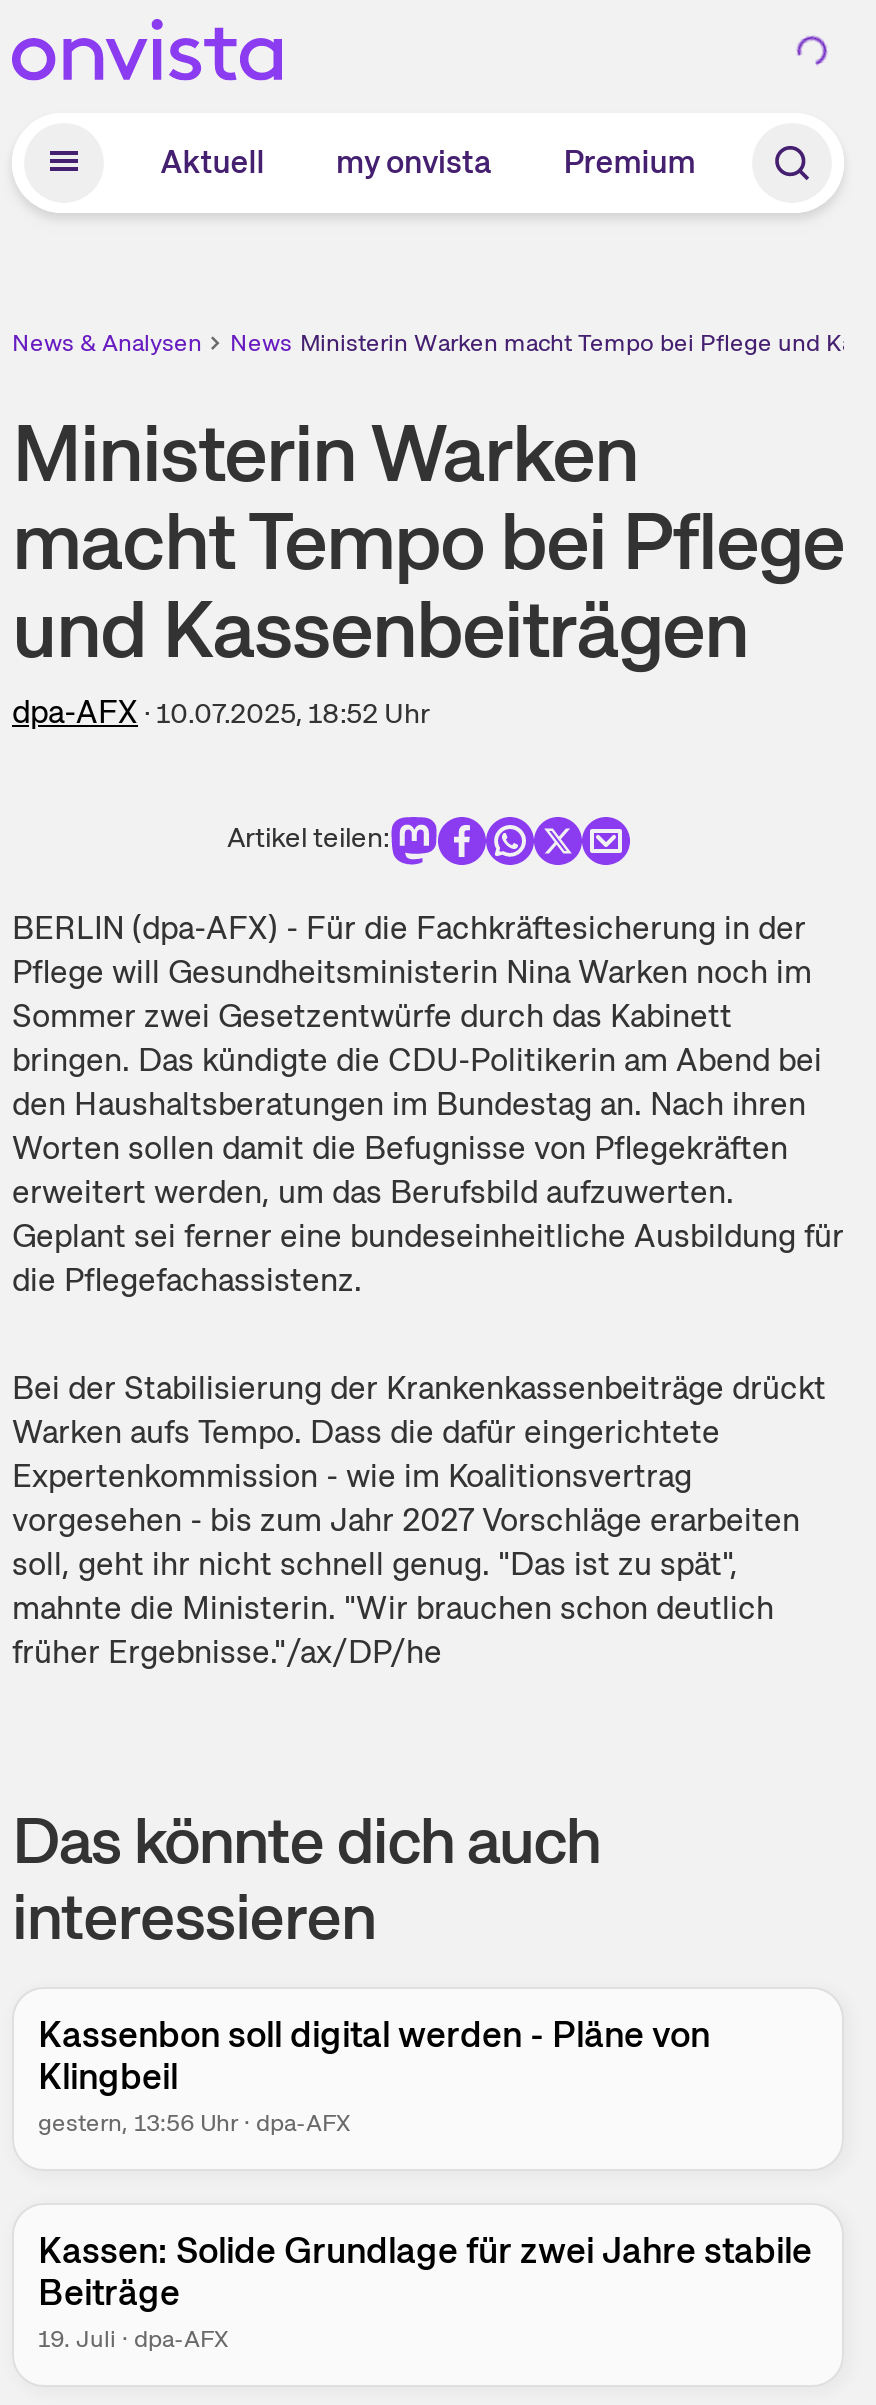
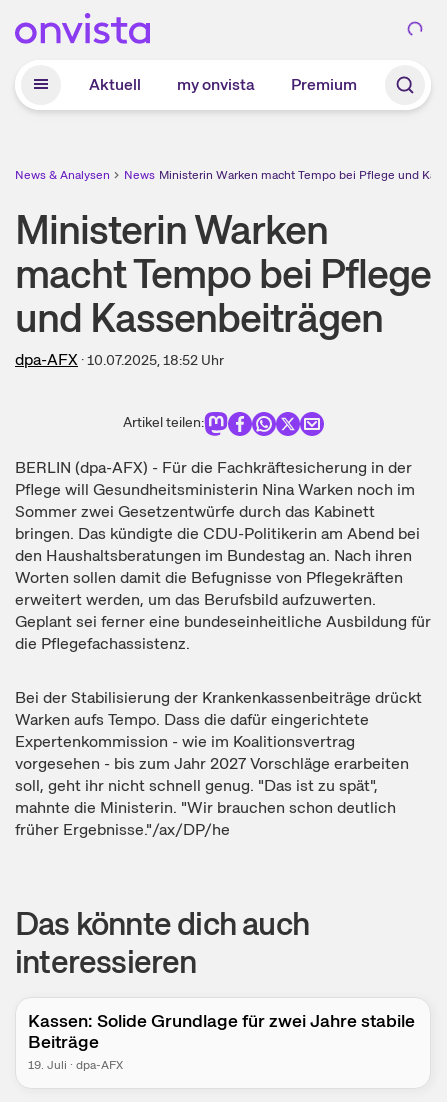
[38,2011,710,2139] Kassenbon soll digital werden - Pläne von | Klingbeil | gestern, 13:56 Uhr · dpa-AFX -> none

